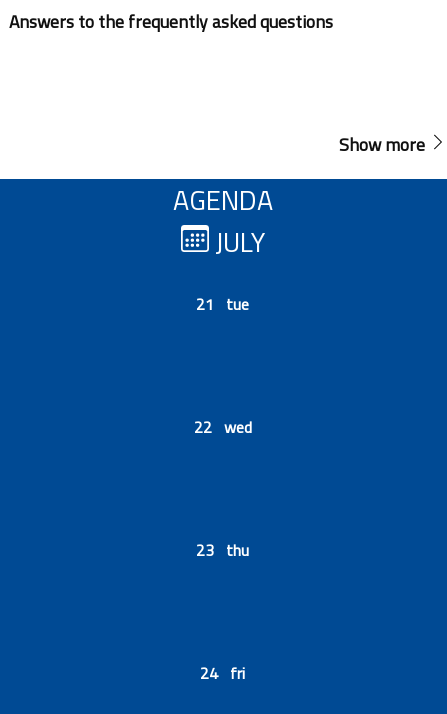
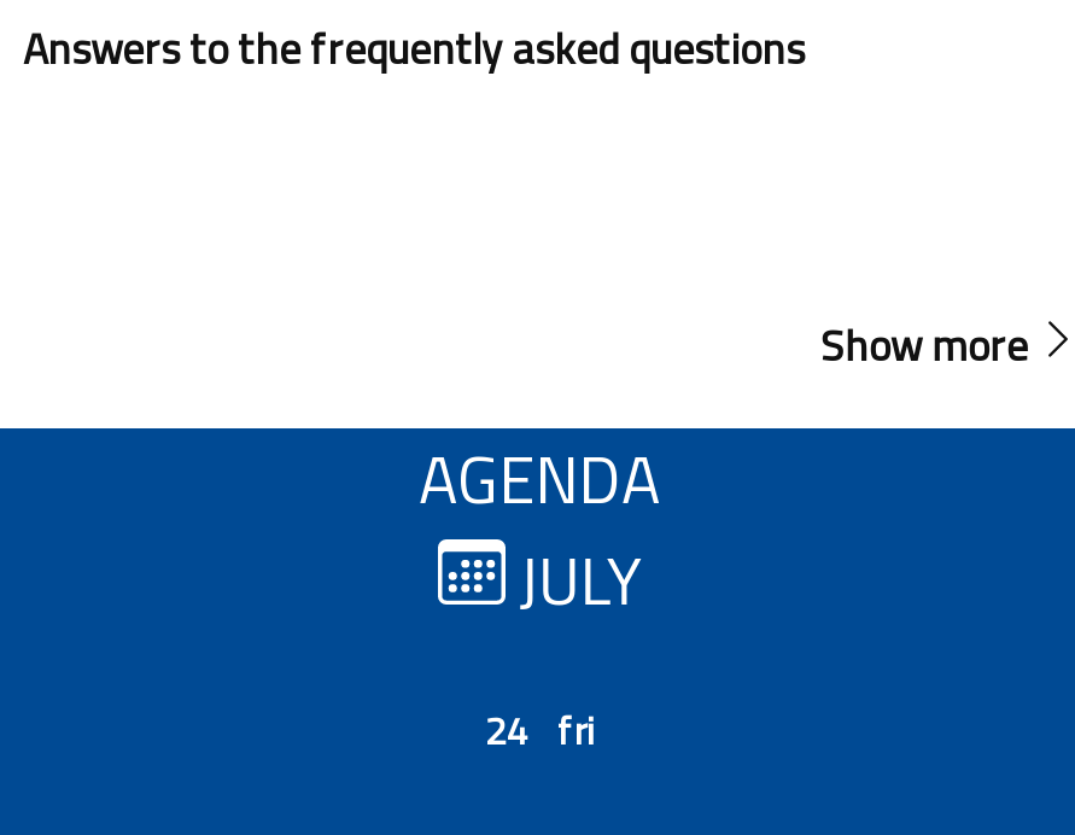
[196,292,249,316] 21 tue -> none
[194,415,252,439] 22 wed -> none
[196,538,249,562] 23 thu -> none

